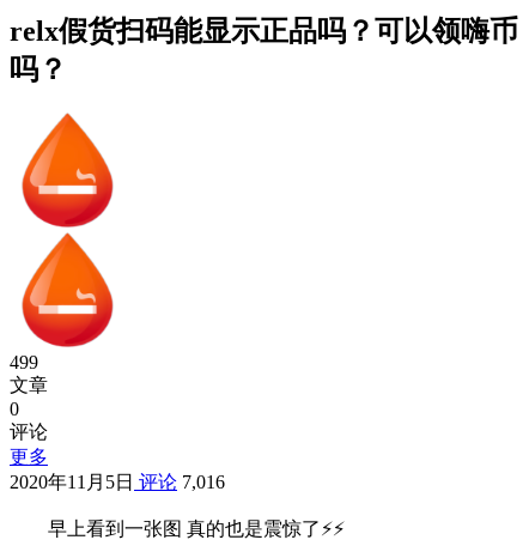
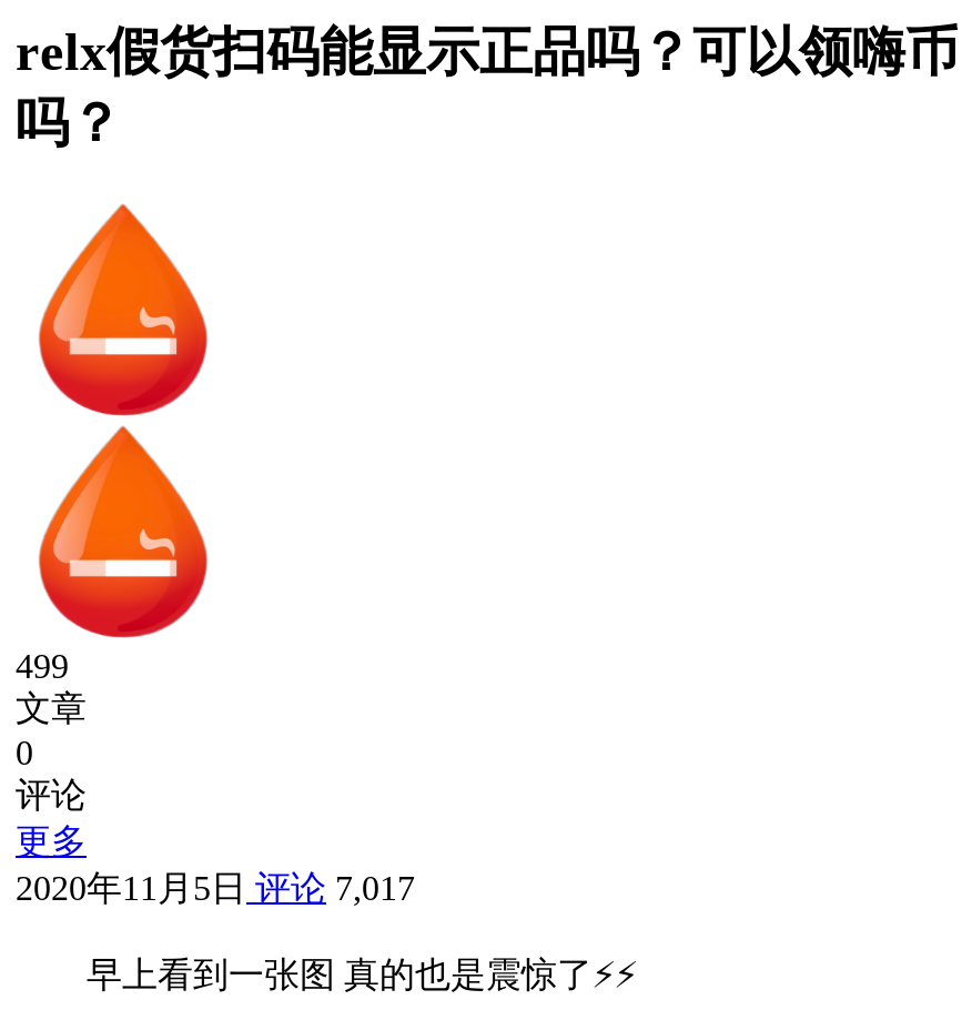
[10,472,225,492] 2020年11月5日评论7,016 -> [16,870,415,907] 2020年11月5日评论7,017

